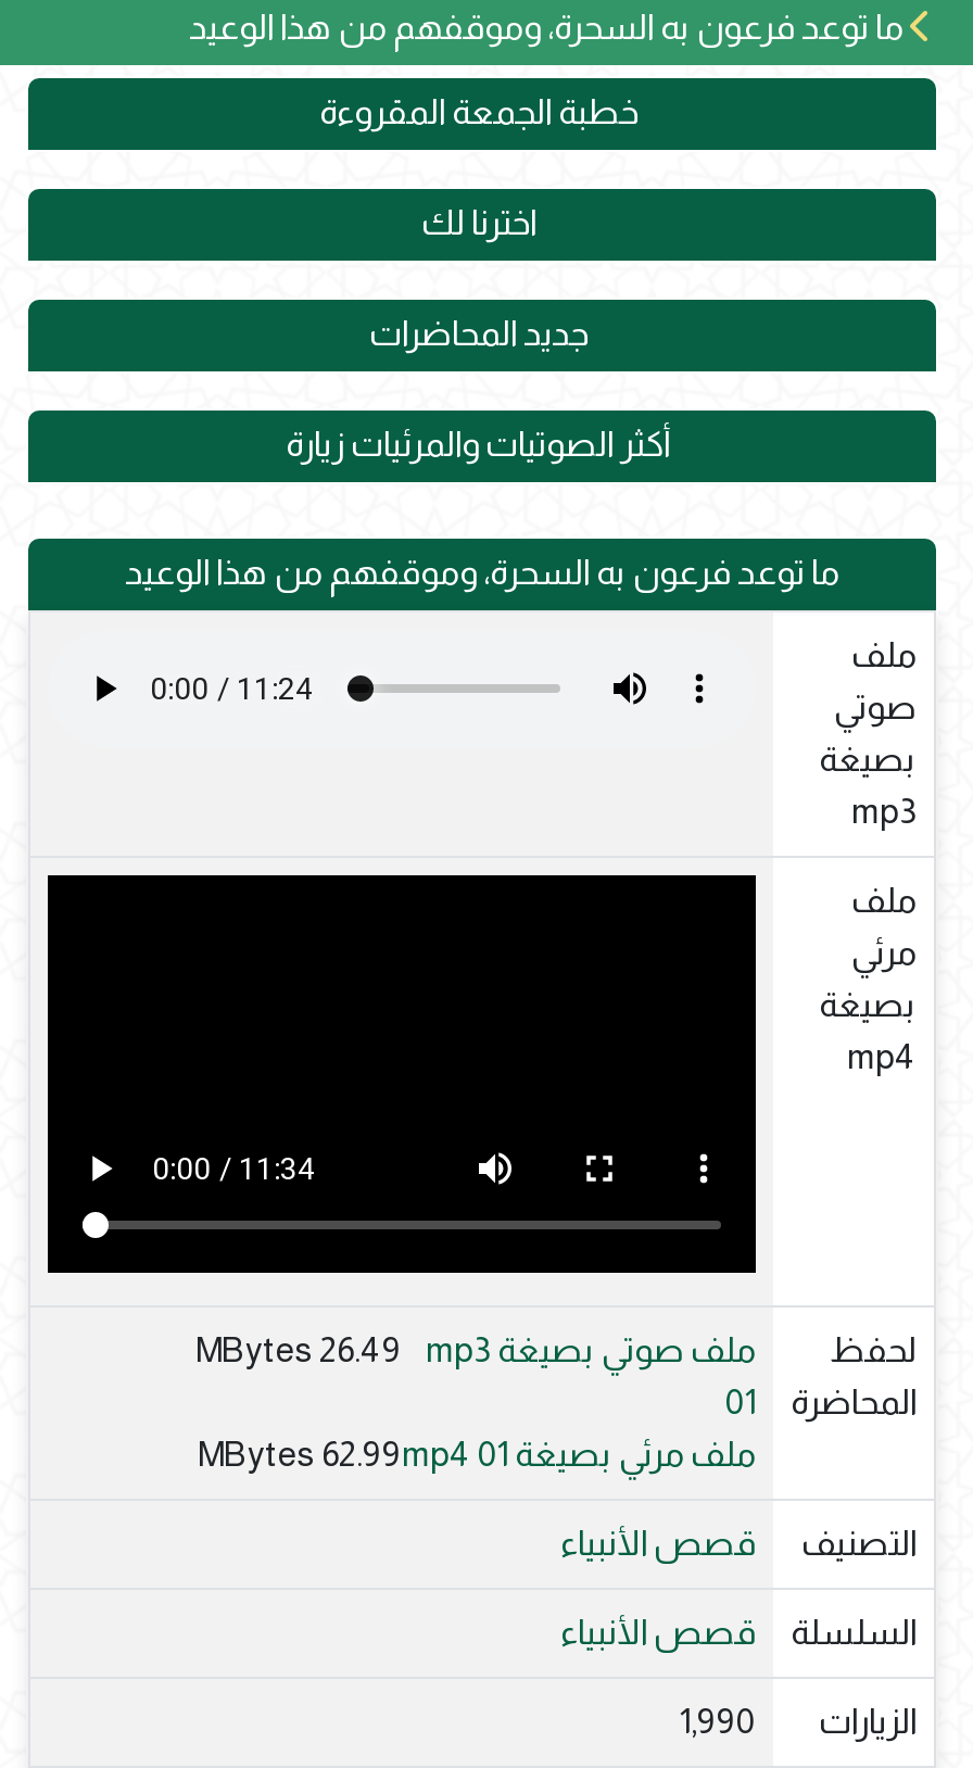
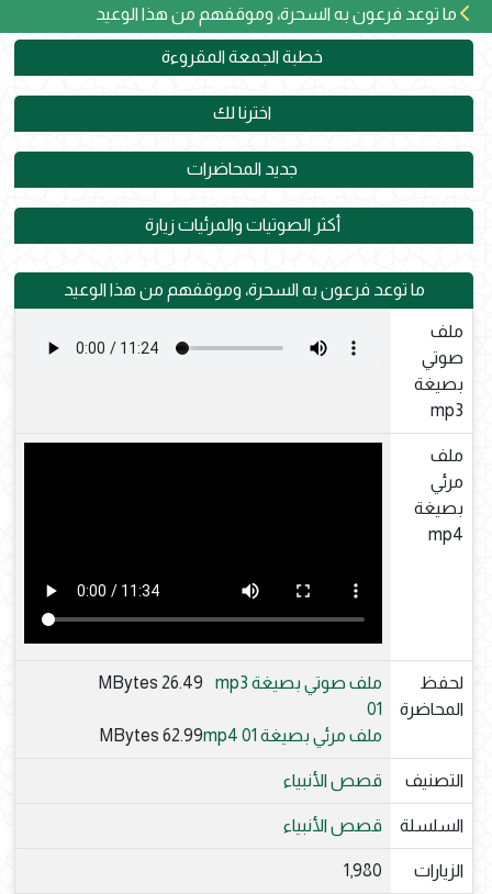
[680,1703,917,1740] الزيارات 1,990 -> [344,861,463,880] الزيارات 1,980

